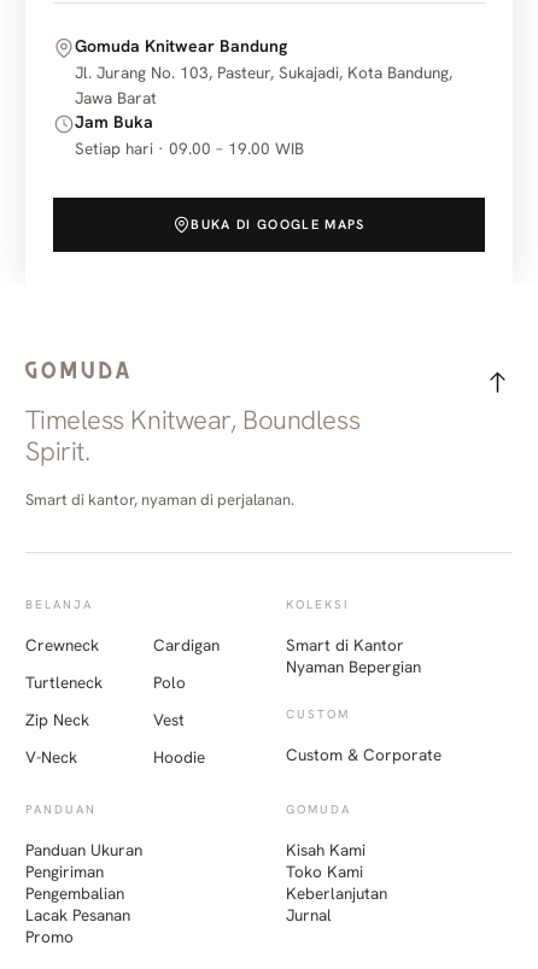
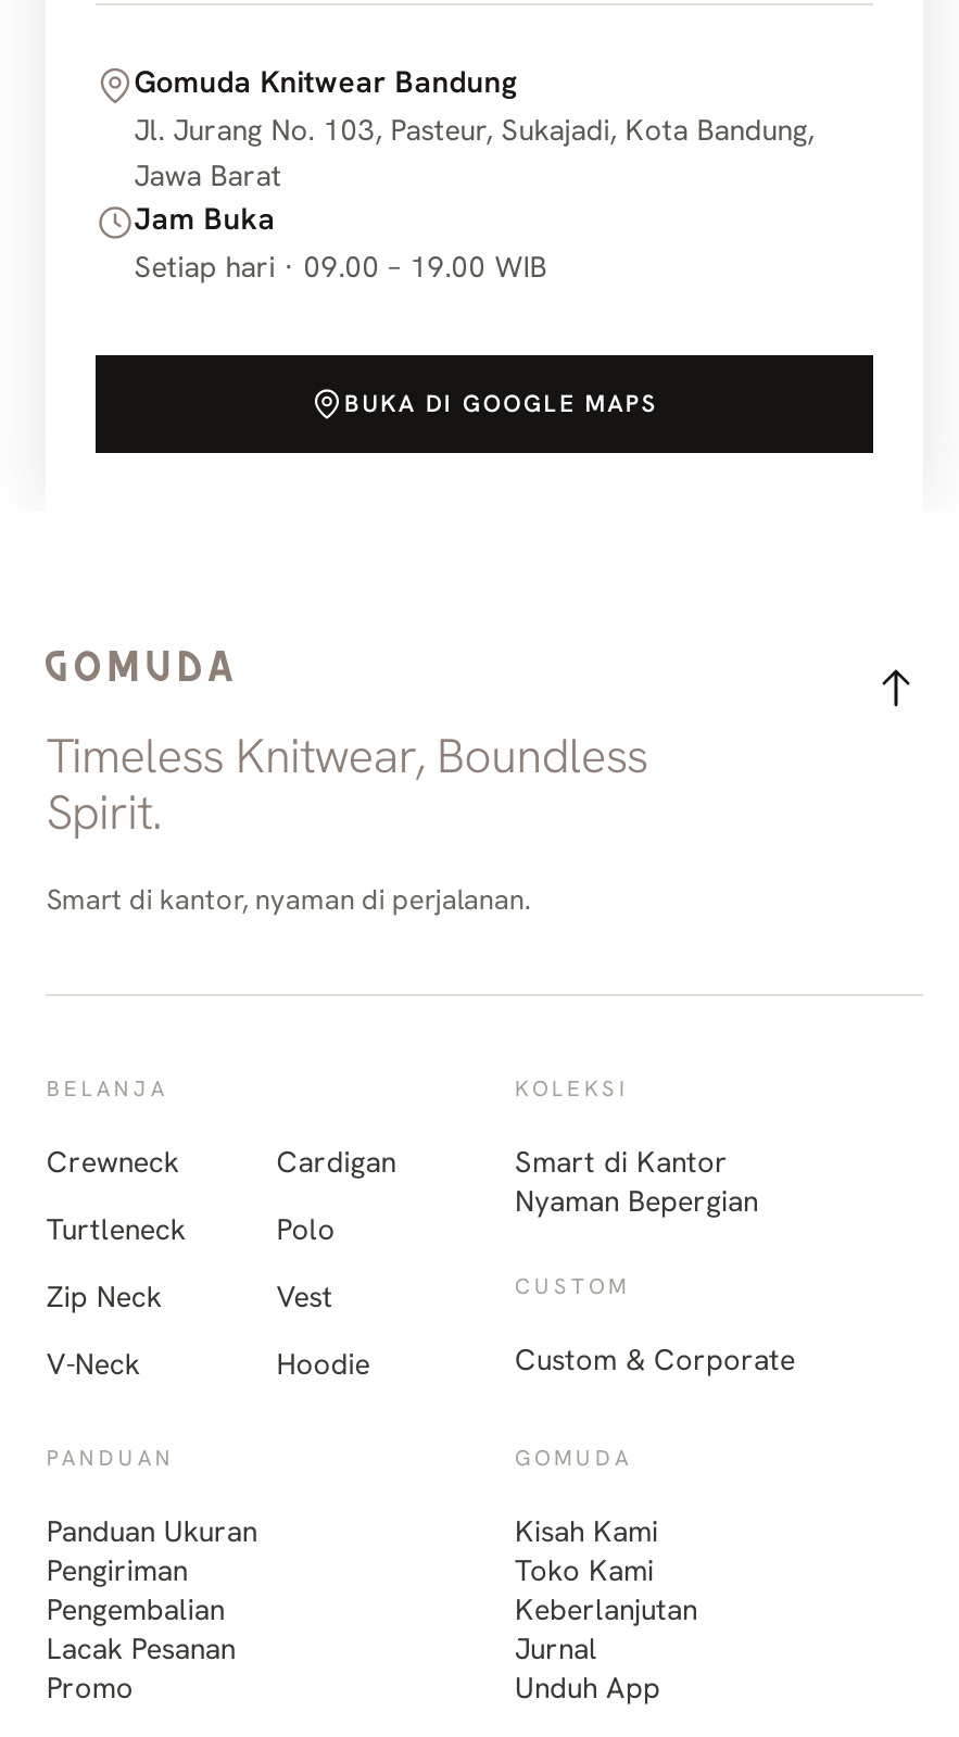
none -> [515,1666,660,1705] Unduh App

